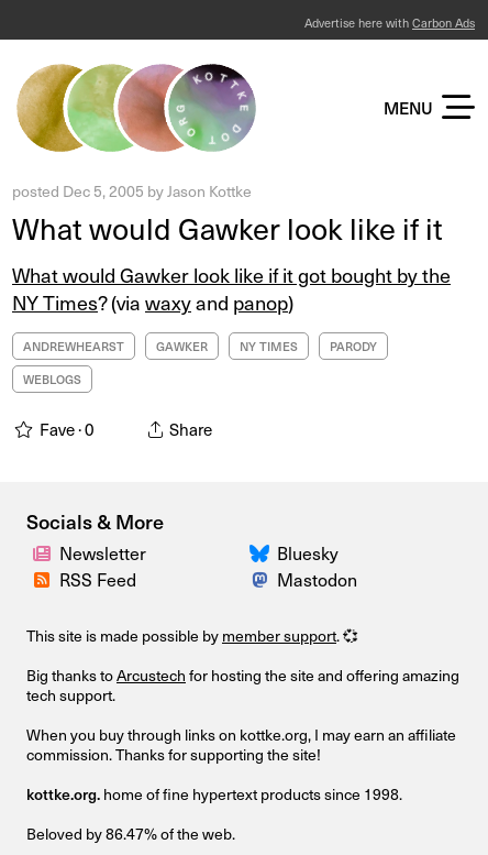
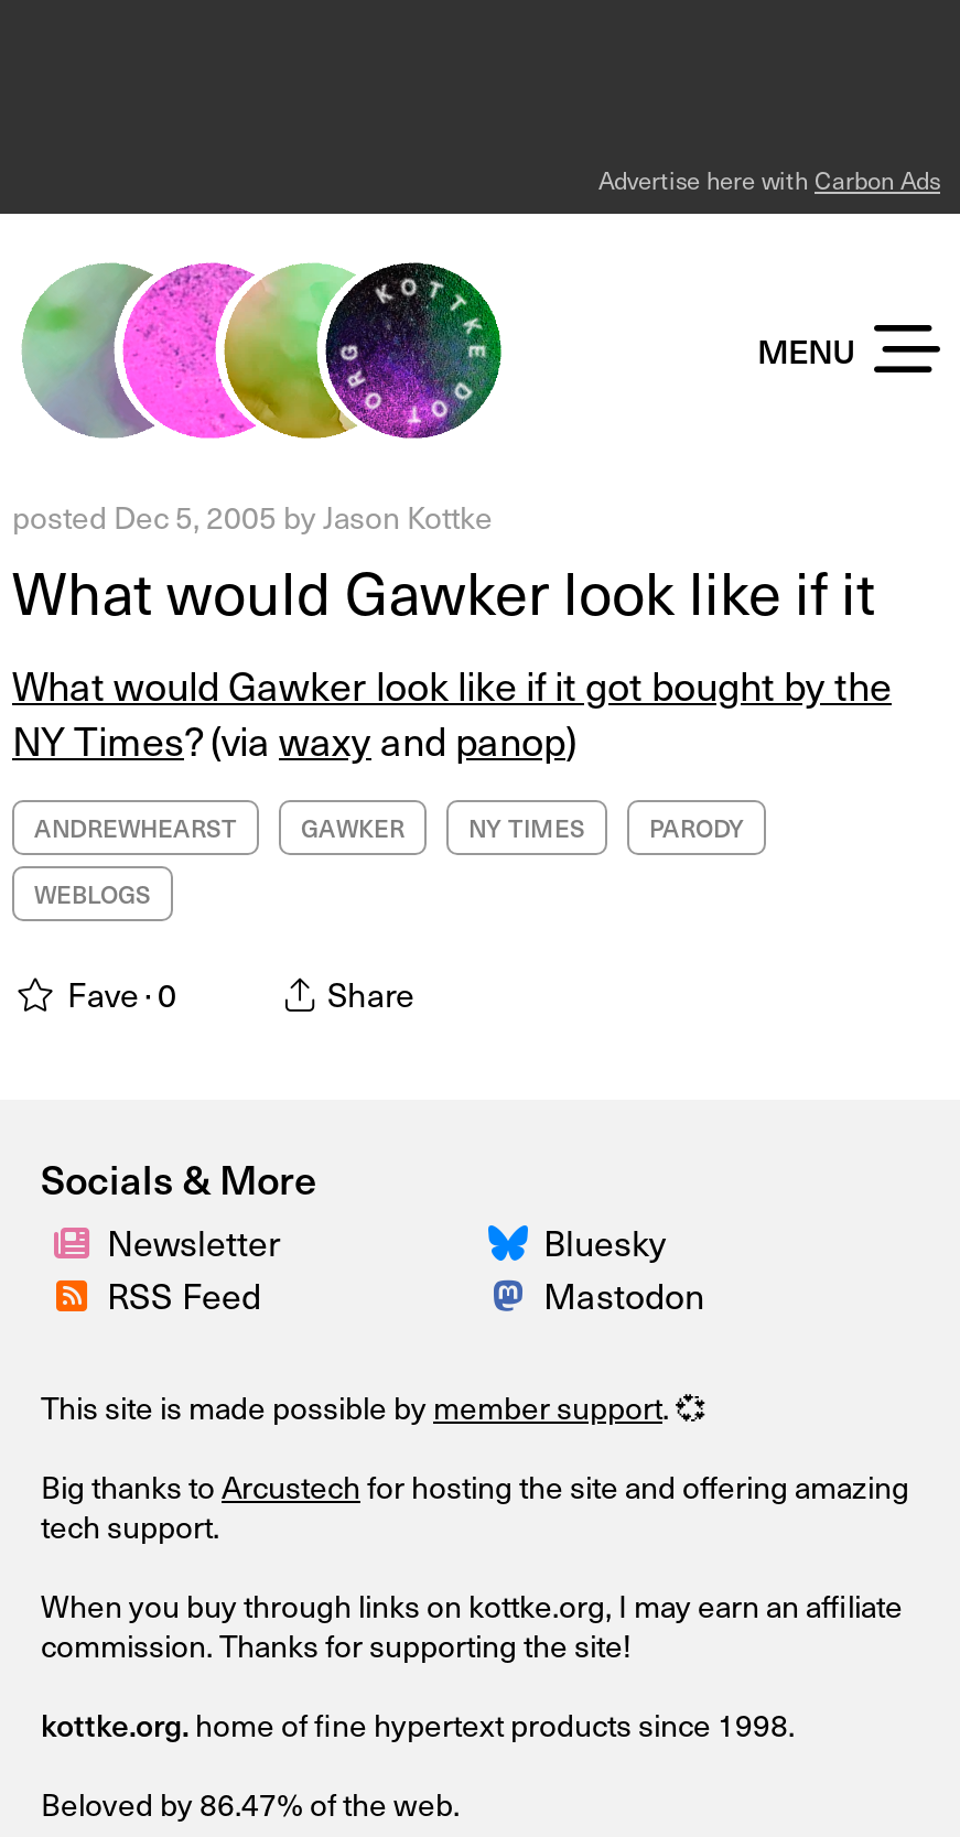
[16,64,153,153] [image] -> [21,262,296,441] [image]

